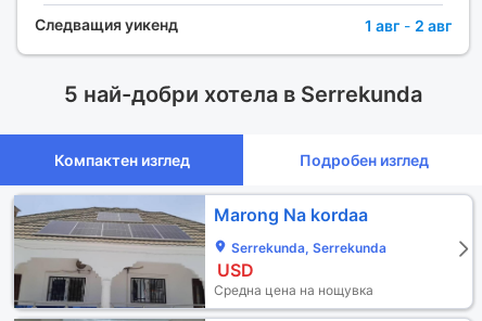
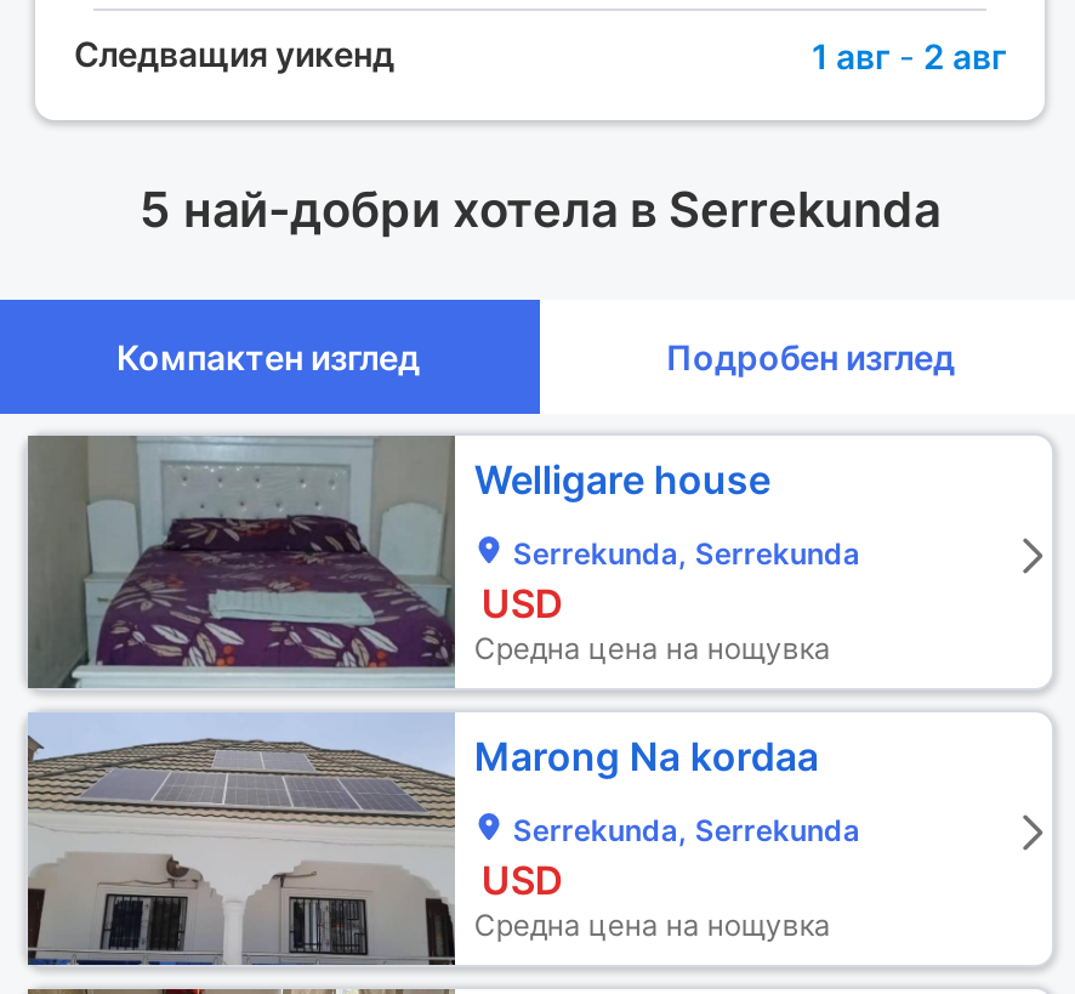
none -> [25,433,860,688] [image] | Welligare house | Serrekunda, Serrekunda | USD | Средна цена на нощувка

